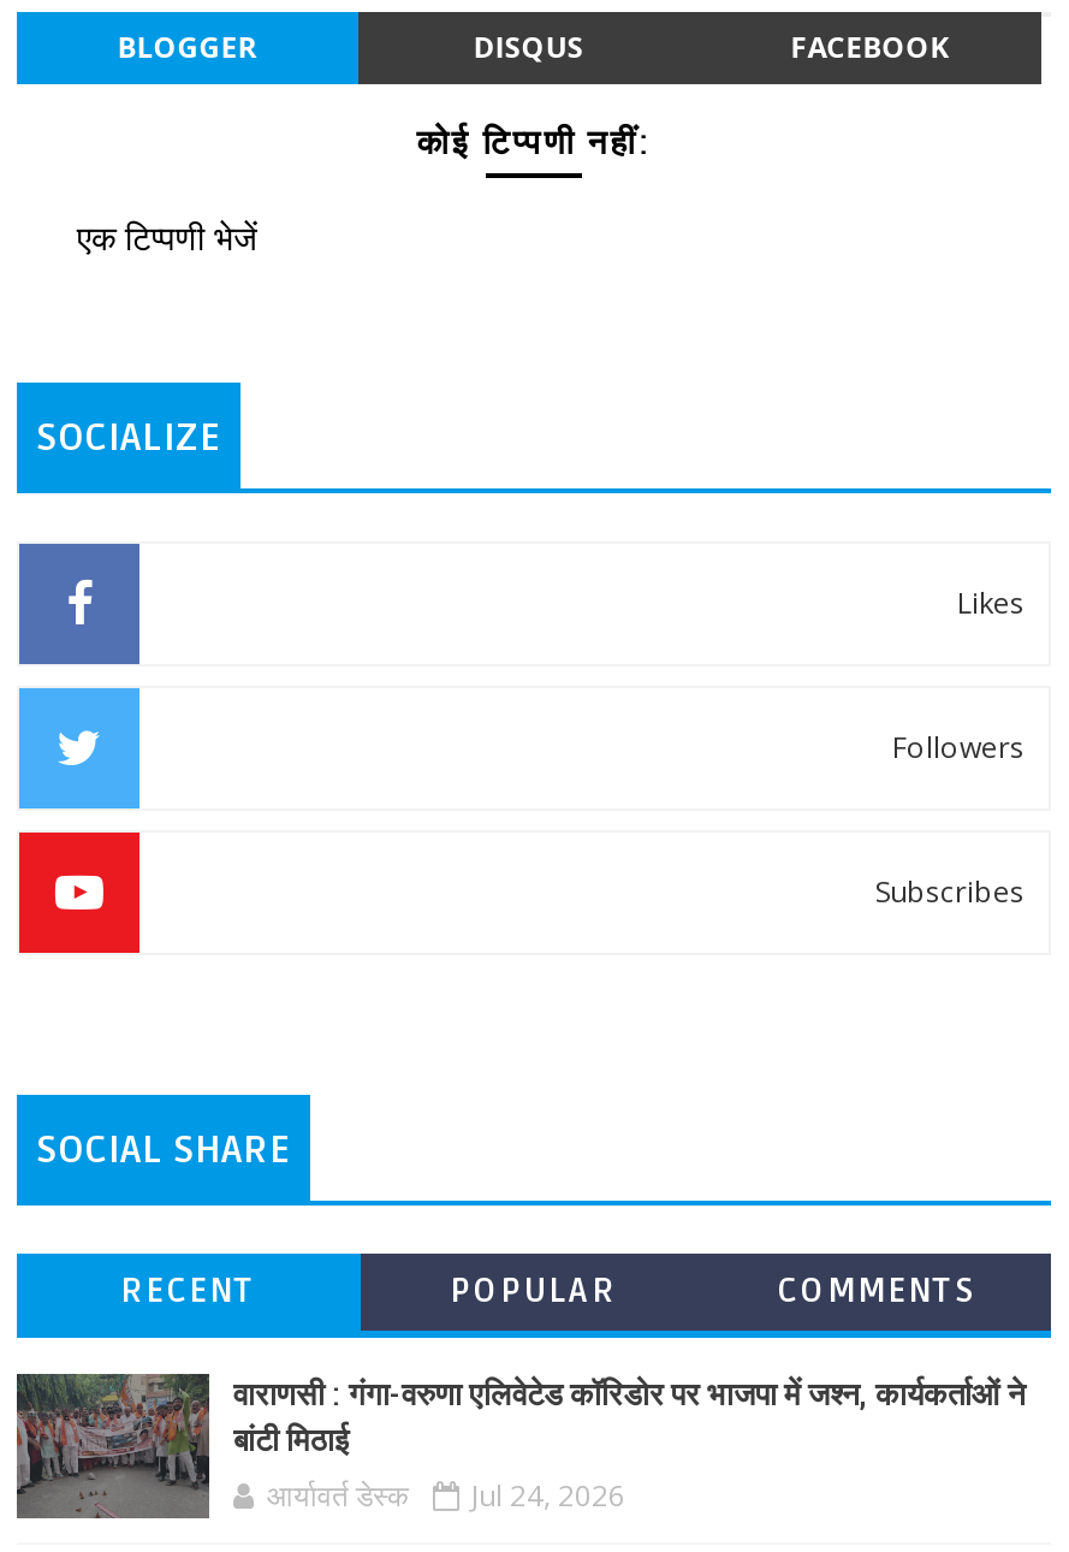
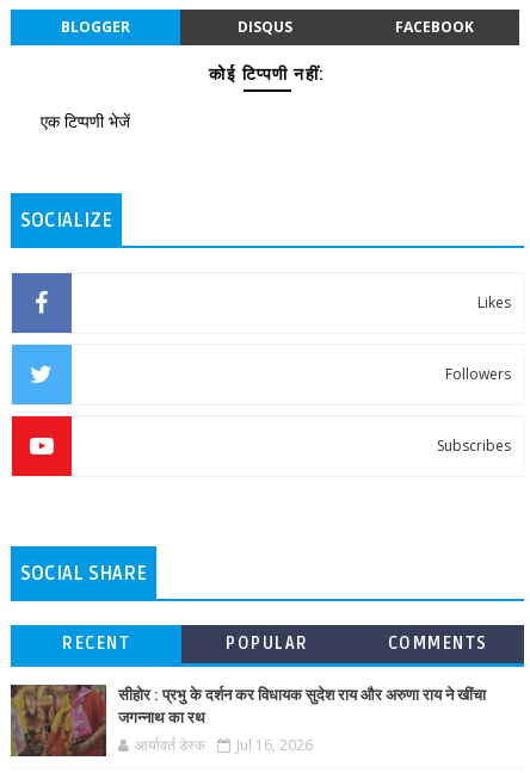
[17,1374,1025,1518] [image] | वाराणसी : गंगा-वरुणा एलिवेटेड कॉरिडोर पर भाजपा में जश्न, कार्यकर्ताओं ने | बांटी मिठाई -> [11,685,486,756] [image] | सीहोर : प्रभु के दर्शन कर विधायक सुदेश राय और अरुणा राय ने खींचा | जगन्नाथ का रथ
[267,1475,625,1516] आर्यावर्त डेस्क Jul 24, 2026 -> [135,735,313,755] आर्यावर्त डेस्क Jul 16, 2026

